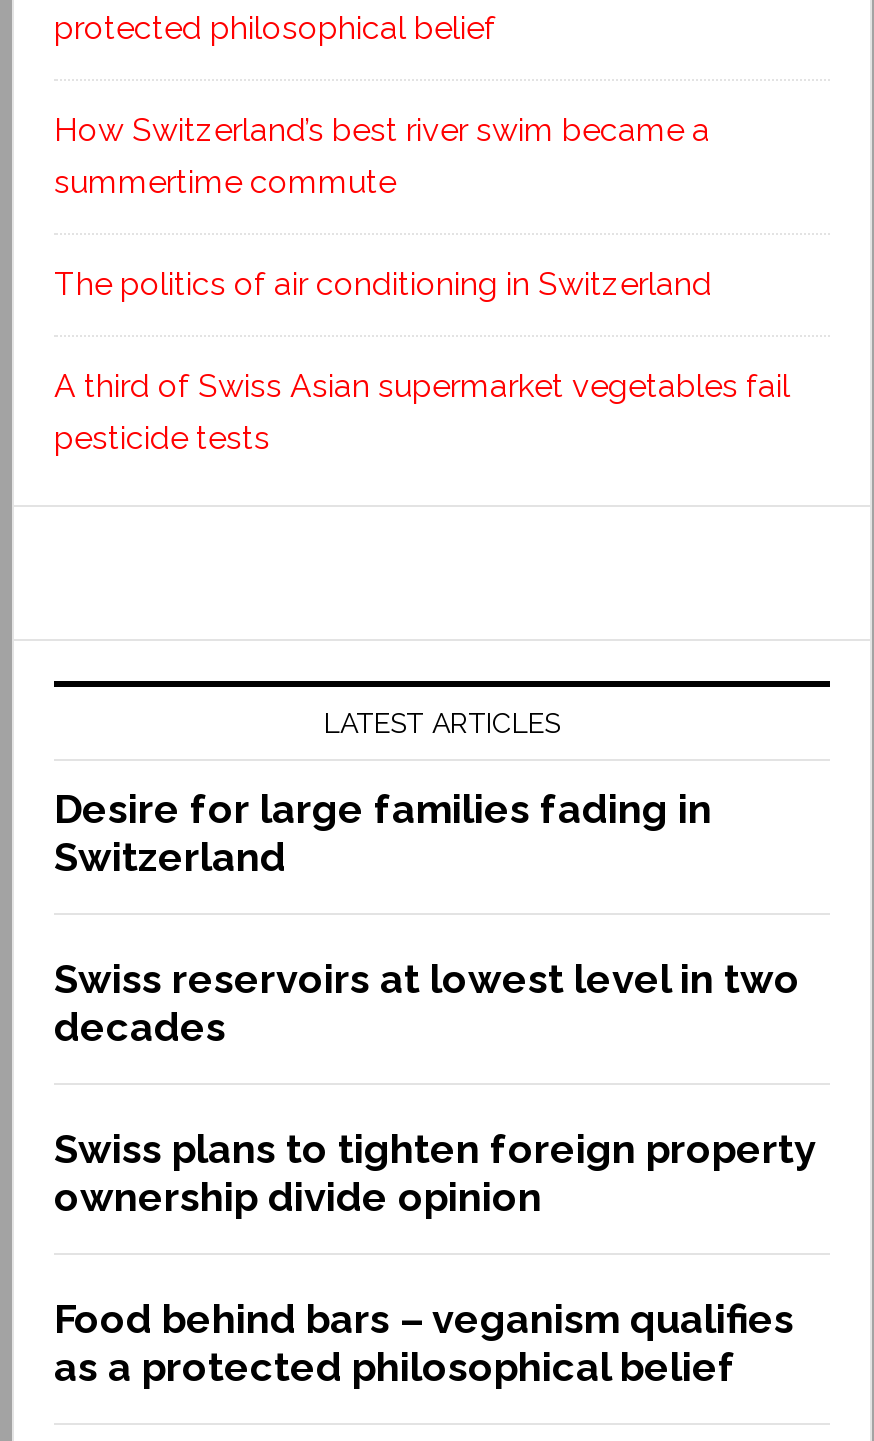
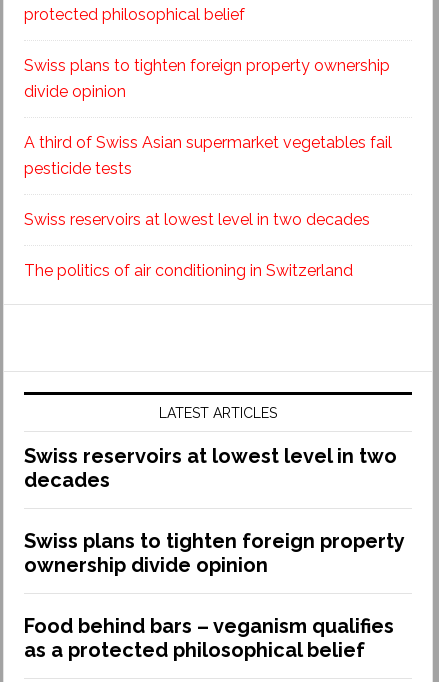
[54,111,710,201] How Switzerland’s best river swim became a | summertime commute -> [24,56,390,101] Swiss plans to tighten foreign property ownership | divide opinion
moved [54,265,712,303] -> [24,261,353,280]: The politics of air conditioning in Switzerland
moved [54,367,790,457] -> [24,133,392,178]: A third of Swiss Asian supermarket vegetables fail | pesticide tests
none -> [24,210,370,229] Swiss reservoirs at lowest level in two decades
moved [324,707,560,739] -> [159,405,277,421]: LATEST ARTICLES
[54,785,712,881] Desire for large families fading in | Switzerland -> none

